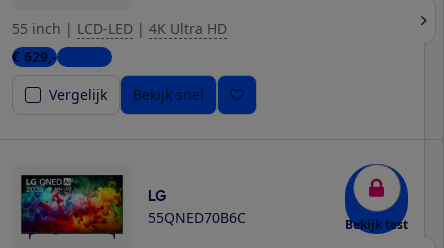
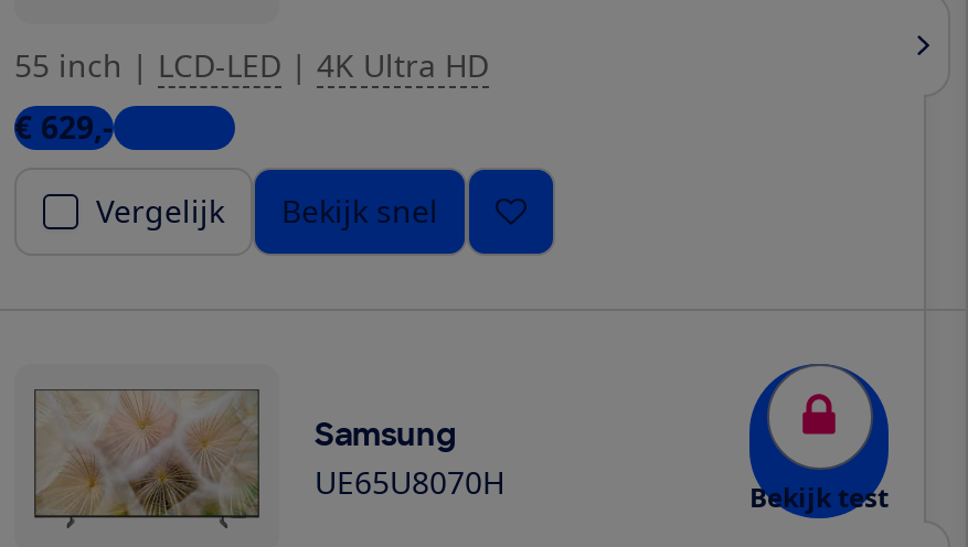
[21,174,246,239] [image] | LG | 55QNED70B6C -> [34,386,504,529] [image] | Samsung | UE65U8070H

